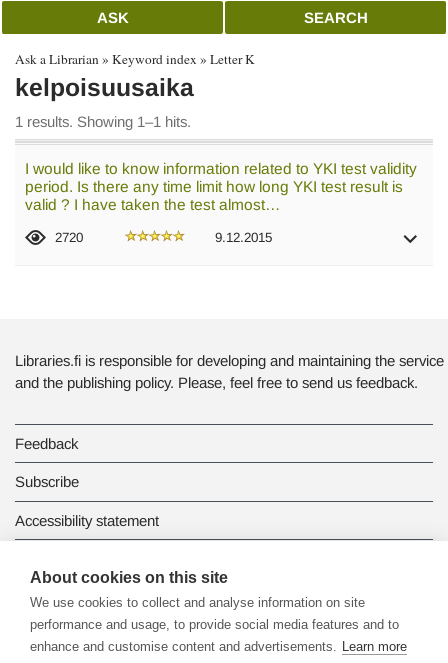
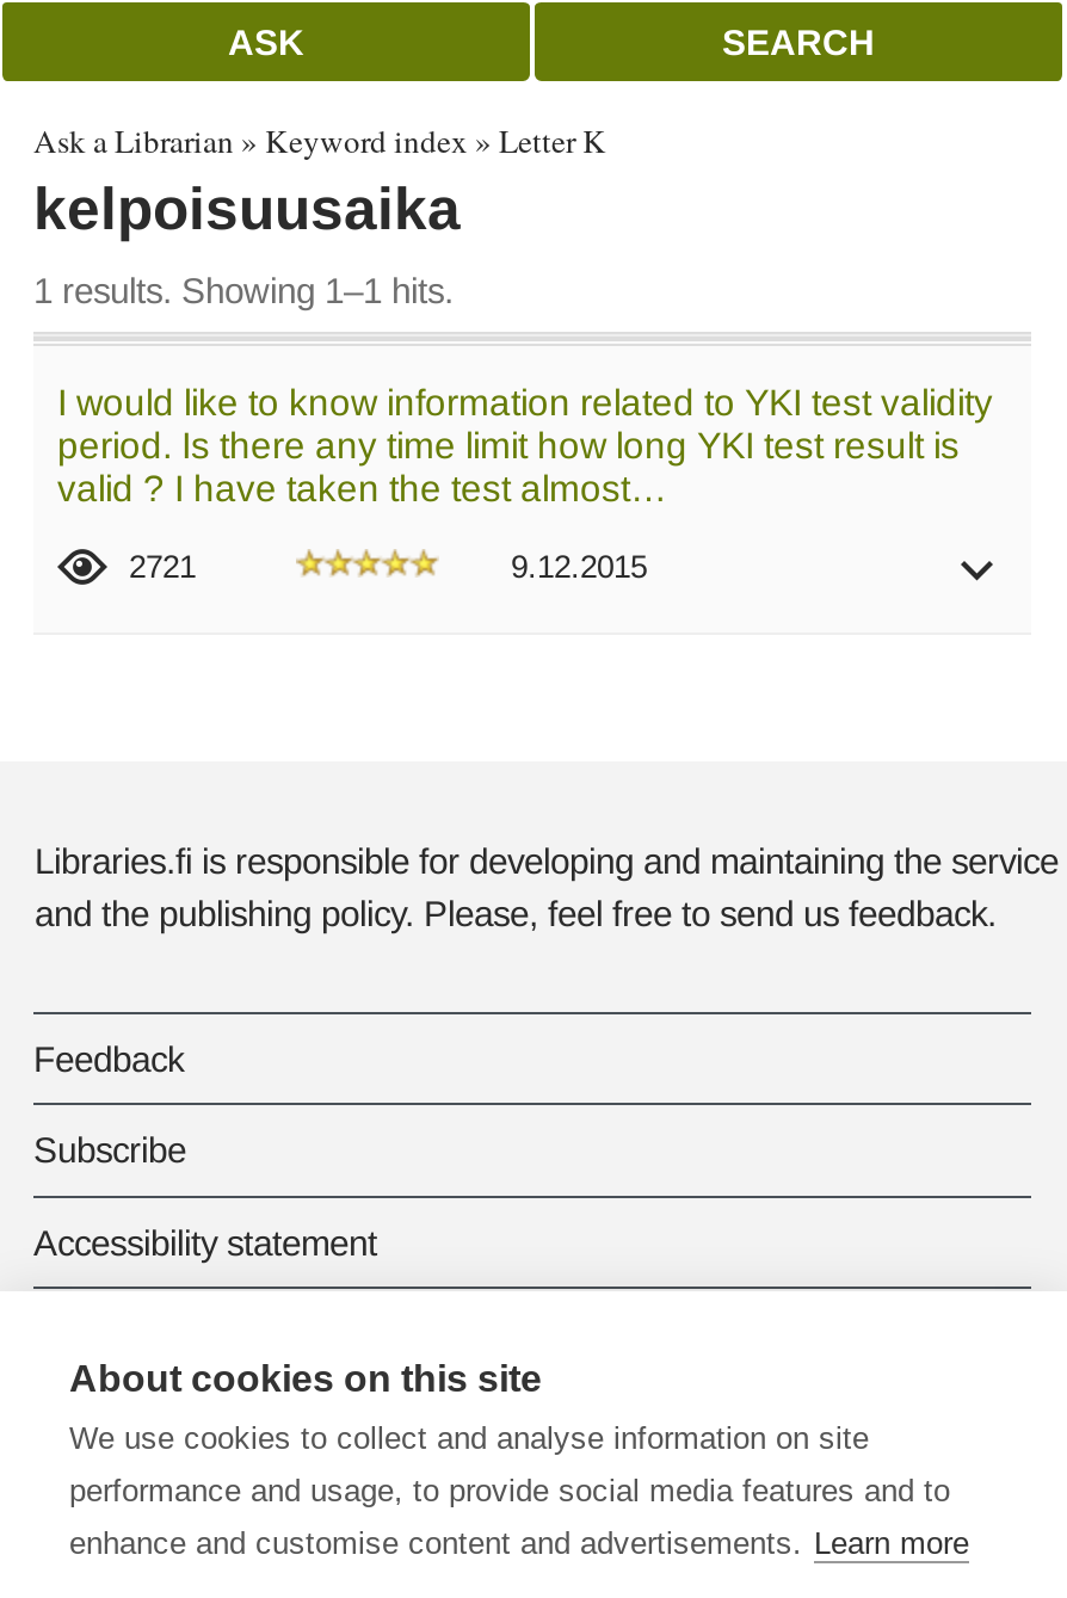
[55,229,83,244] 2720 -> [129,548,196,584] 2721

